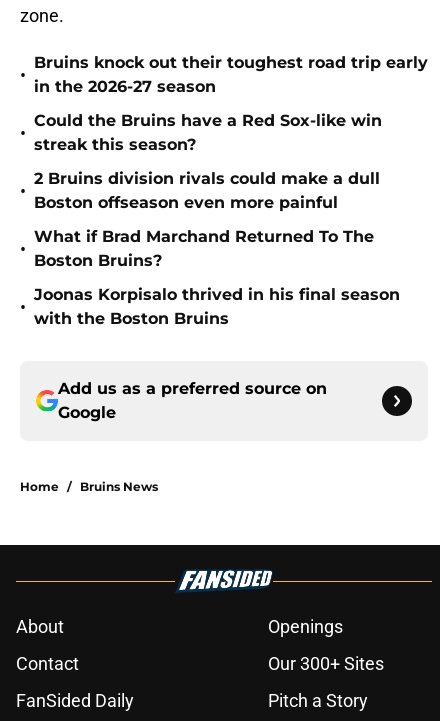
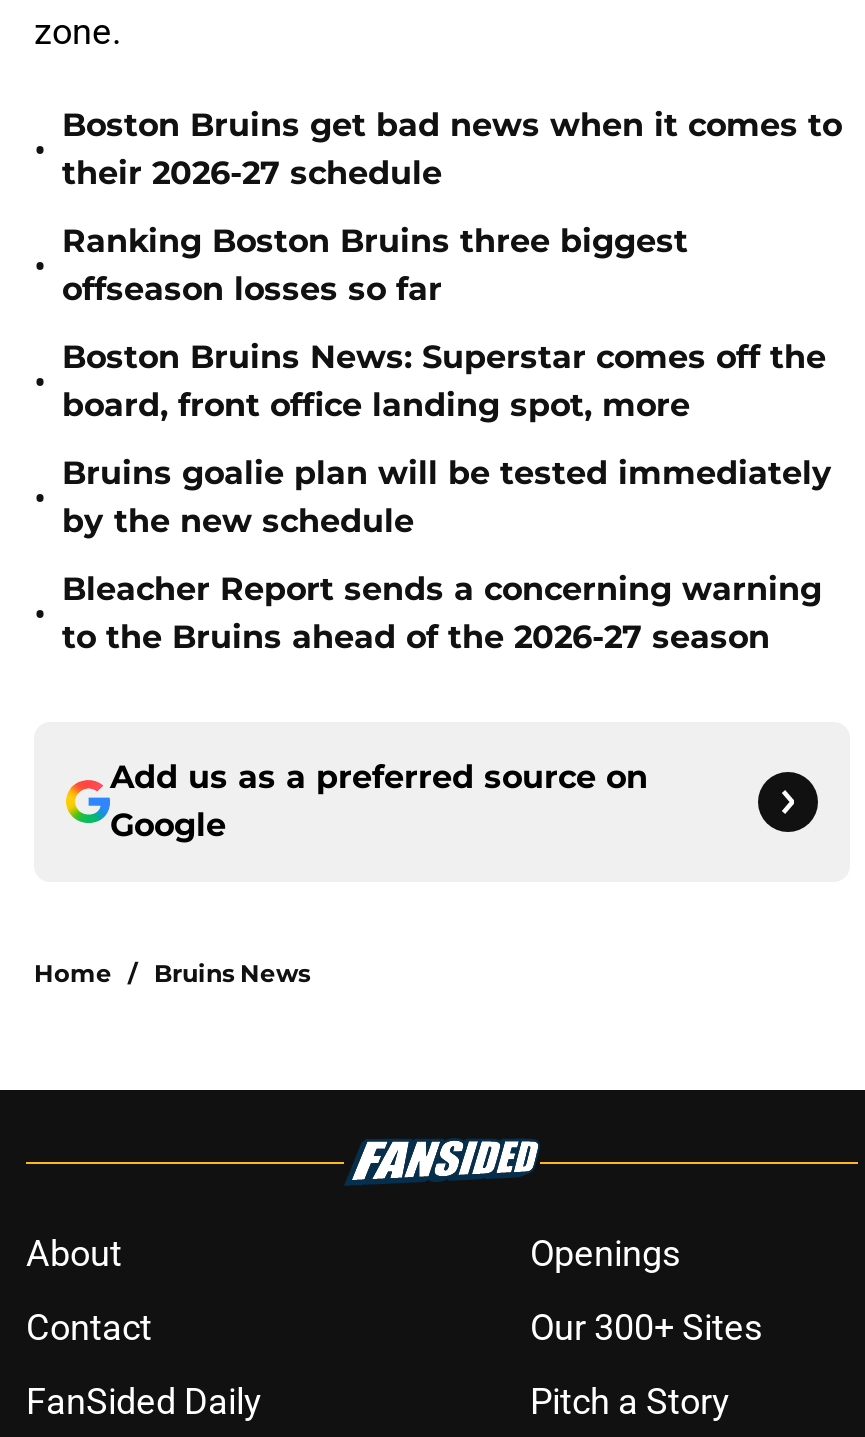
[34,53,428,96] Bruins knock out their toughest road trip early | in the 2026-27 season -> [62,106,842,192] Boston Bruins get bad news when it comes to | their 2026-27 schedule
[34,111,382,154] Could the Bruins have a Red Sox-like win | streak this season? -> [62,222,688,308] Ranking Boston Bruins three biggest | offseason losses so far
[34,169,380,212] 2 Bruins division rivals could make a dull | Boston offseason even more painful -> [62,338,826,424] Boston Bruins News: Superstar comes off the | board, front office landing spot, more
[34,227,374,270] What if Brad Marchand Returned To The | Boston Bruins? -> [62,454,832,540] Bruins goalie plan will be tested immediately | by the new schedule
[34,285,400,328] Joonas Korpisalo thrived in his final season | with the Boston Bruins -> [62,570,822,656] Bleacher Report sends a concerning warning | to the Bruins ahead of the 2026-27 season

